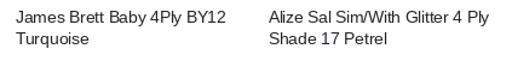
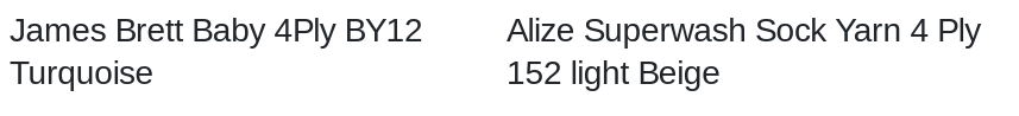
[269,7,489,48] Alize Sal Sim/With Glitter 4 Ply | Shade 17 Petrel -> [507,11,980,92] Alize Superwash Sock Yarn 4 Ply | 152 light Beige

